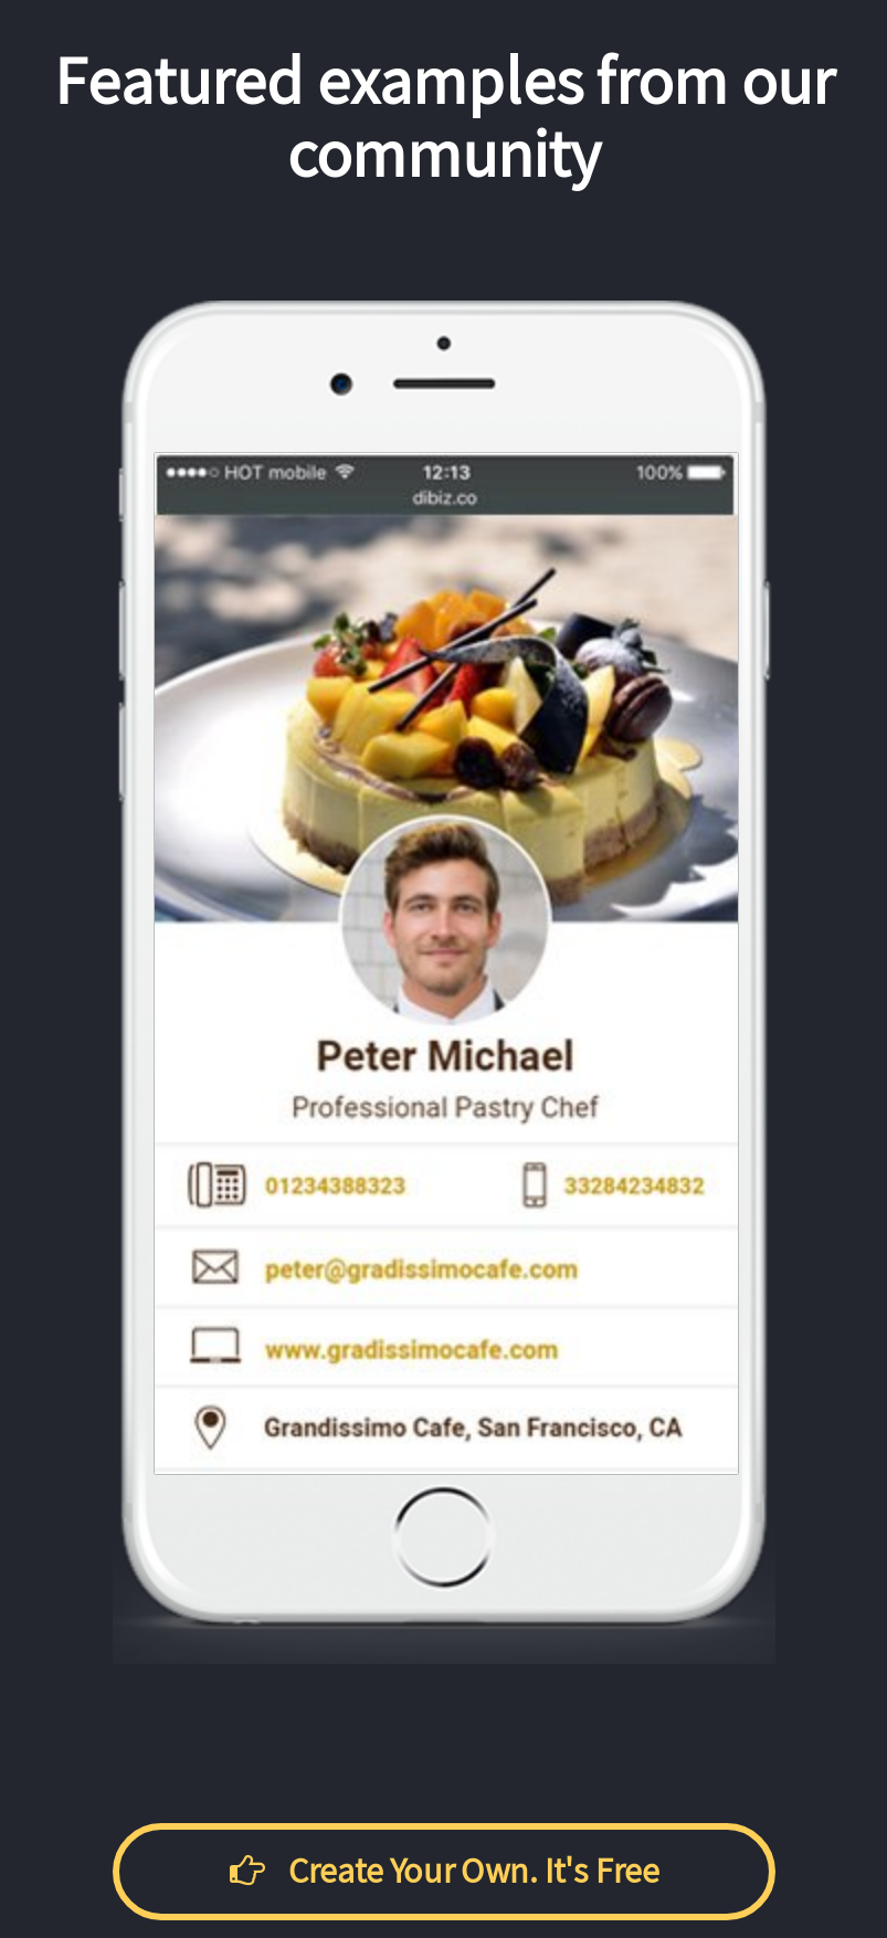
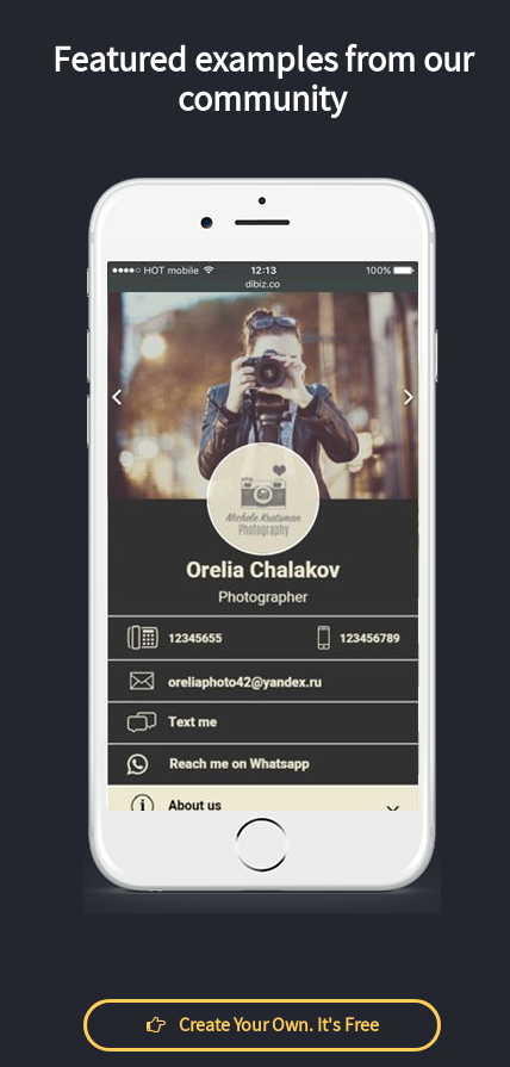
[152,513,740,1474] [image] -> [106,291,421,812] [image]

